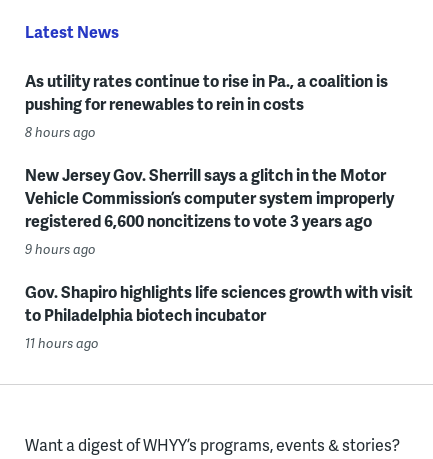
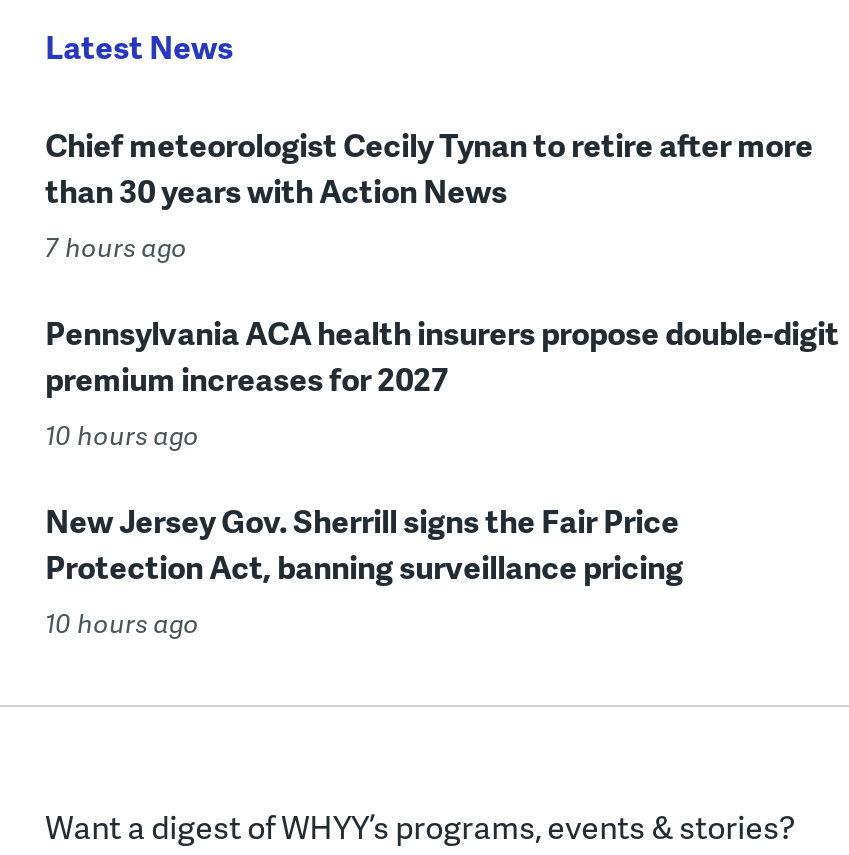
[25,69,388,141] As utility rates continue to rise in Pa., a coalition is | pushing for renewables to rein in costs | 8 hours ago -> [45,121,813,265] Chief meteorologist Cecily Tynan to retire after more | than 30 years with Action News | 7 hours ago
[25,163,394,258] New Jersey Gov. Sherrill says a glitch in the Motor | Vehicle Commission’s computer system improperly | registered 6,600 noncitizens to vote 3 years ago | 9 hours ago -> [45,309,839,453] Pennsylvania ACA health insurers propose double-digit | premium increases for 2027 | 10 hours ago
[25,280,413,352] Gov. Shapiro highlights life sciences growth with visit | to Philadelphia biotech incubator | 11 hours ago -> [45,497,683,641] New Jersey Gov. Sherrill signs the Fair Price | Protection Act, banning surveillance pricing | 10 hours ago

